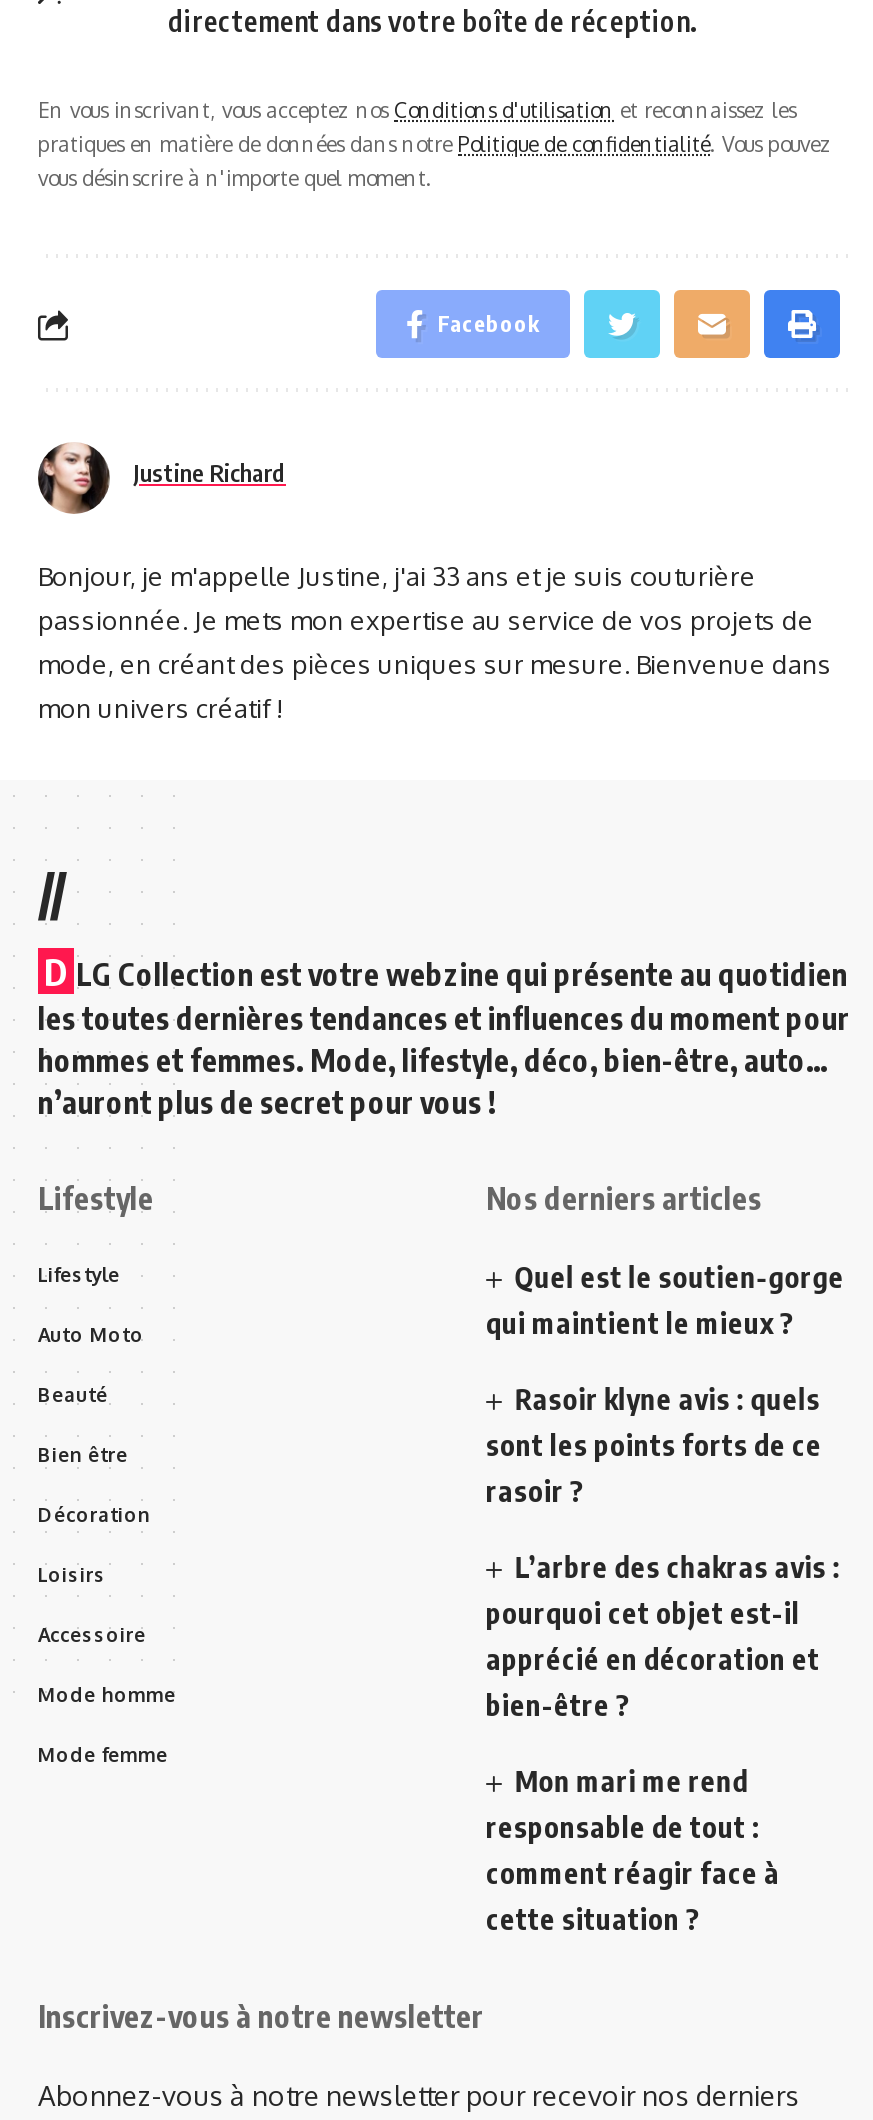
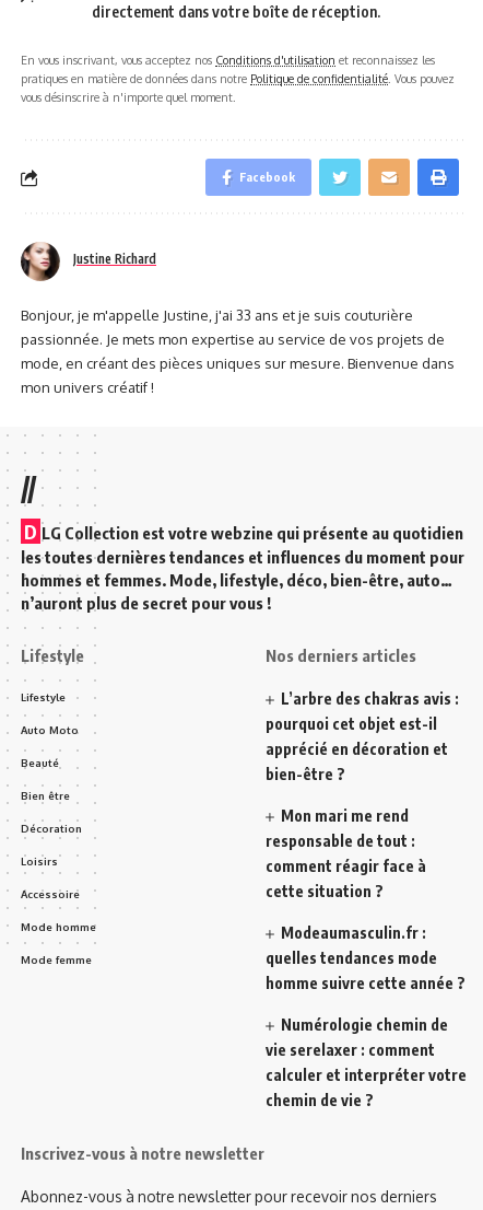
[486,1261,844,1509] Quel est le soutien-gorge | qui maintient le mieux ? | Rasoir klyne avis : quels | sont les points forts de ce | rasoir ? -> none
moved [486,1551,840,1937] -> [266,690,459,901]: L’arbre des chakras avis : | pourquoi cet objet est-il | apprécié en décoration et | bien-être ? | Mon mari me rend | responsable de tout : | comment réagir face à | cette situation ?
none -> [266,924,467,1110] Modeaumasculin.fr : | quelles tendances mode | homme suivre cette année ? | Numérologie chemin de | vie serelaxer : comment | calculer et interpréter votre | chemin de vie ?

